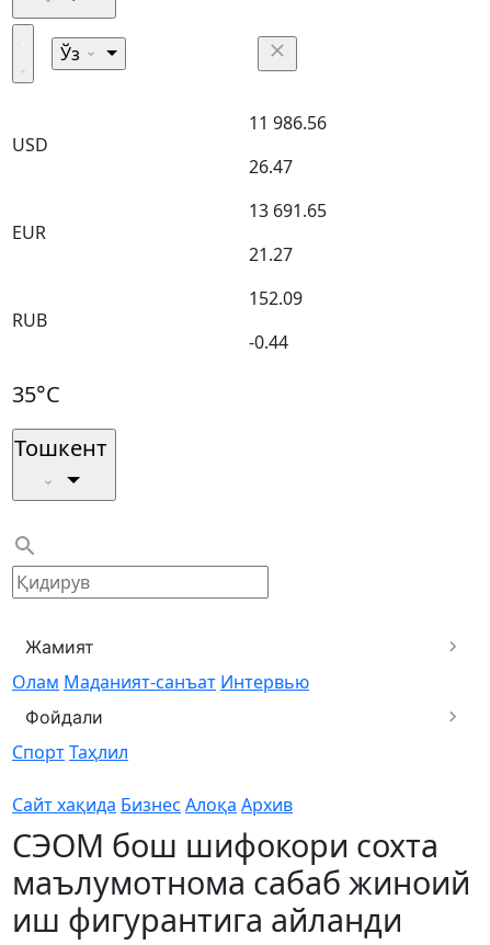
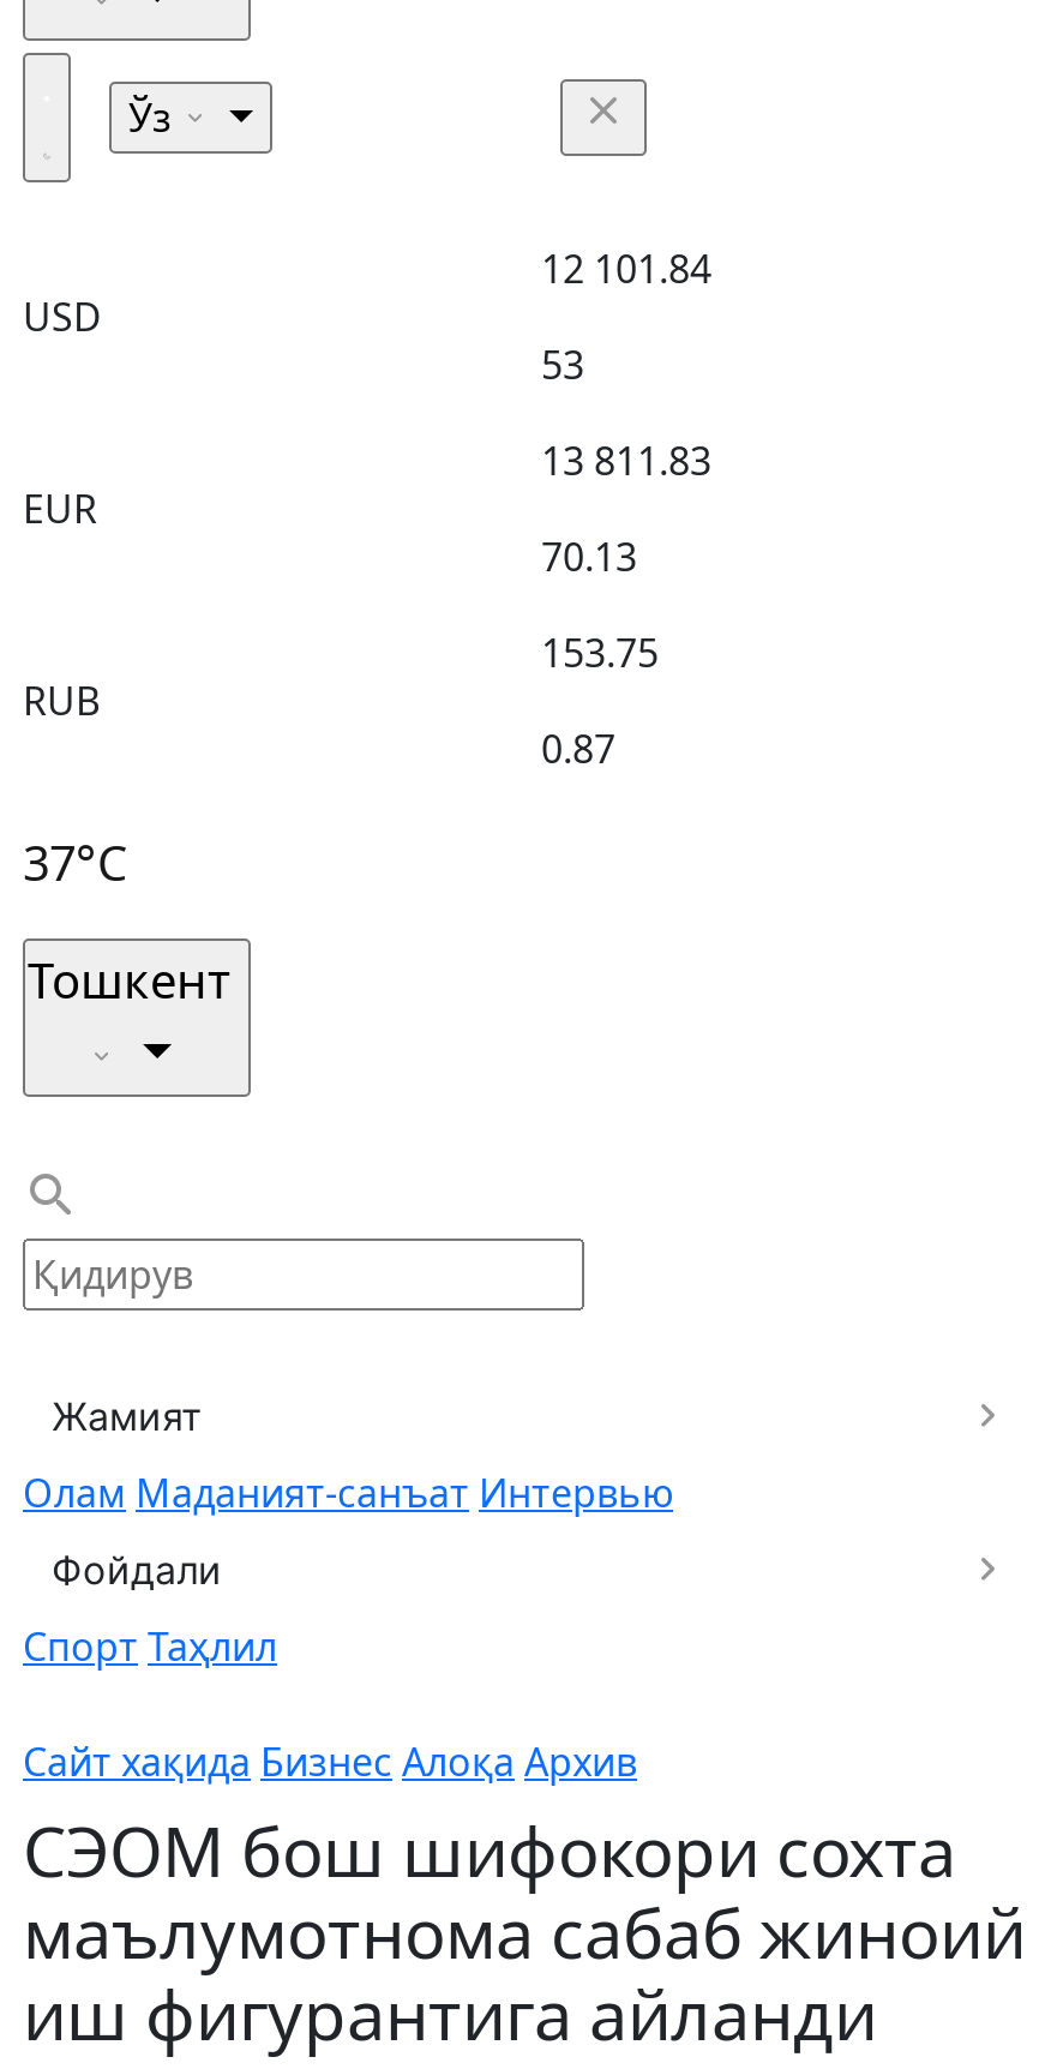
[249,111,327,135] 11 986.56 -> [541,242,711,295] 12 101.84
[249,155,293,179] 26.47 -> [541,338,584,391] 53
[249,198,327,223] 13 691.65 -> [541,434,711,487] 13 811.83
[249,242,293,266] 21.27 -> [541,530,637,583] 70.13
[249,286,303,310] 152.09 -> [541,626,659,679] 153.75
[249,330,288,354] -0.44 -> [541,722,615,775] 0.87
[12,379,60,409] 35°C -> [23,830,128,895] 37°C

